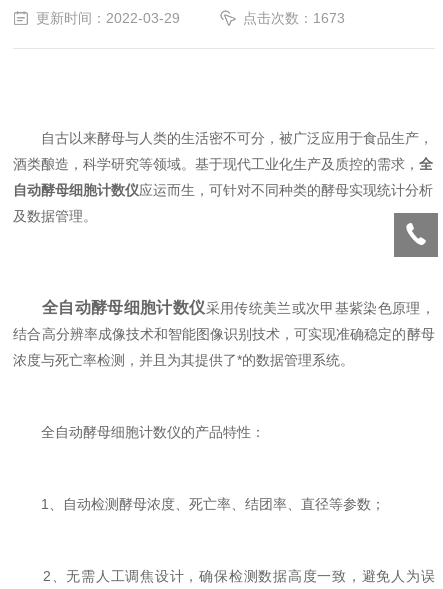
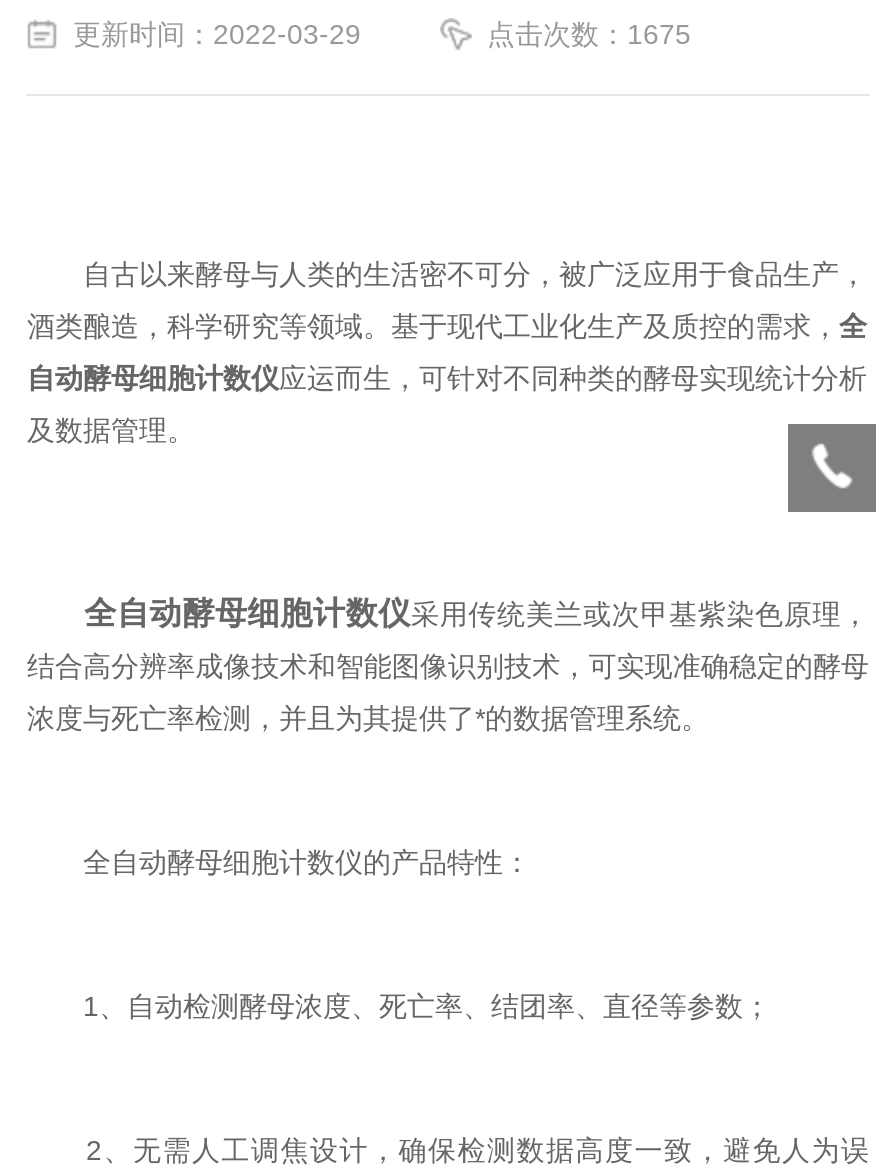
[243,10,345,26] 点击次数：1673 -> [487,18,691,50] 点击次数：1675

